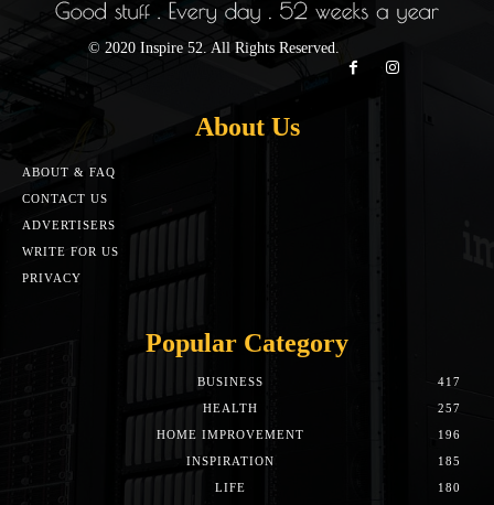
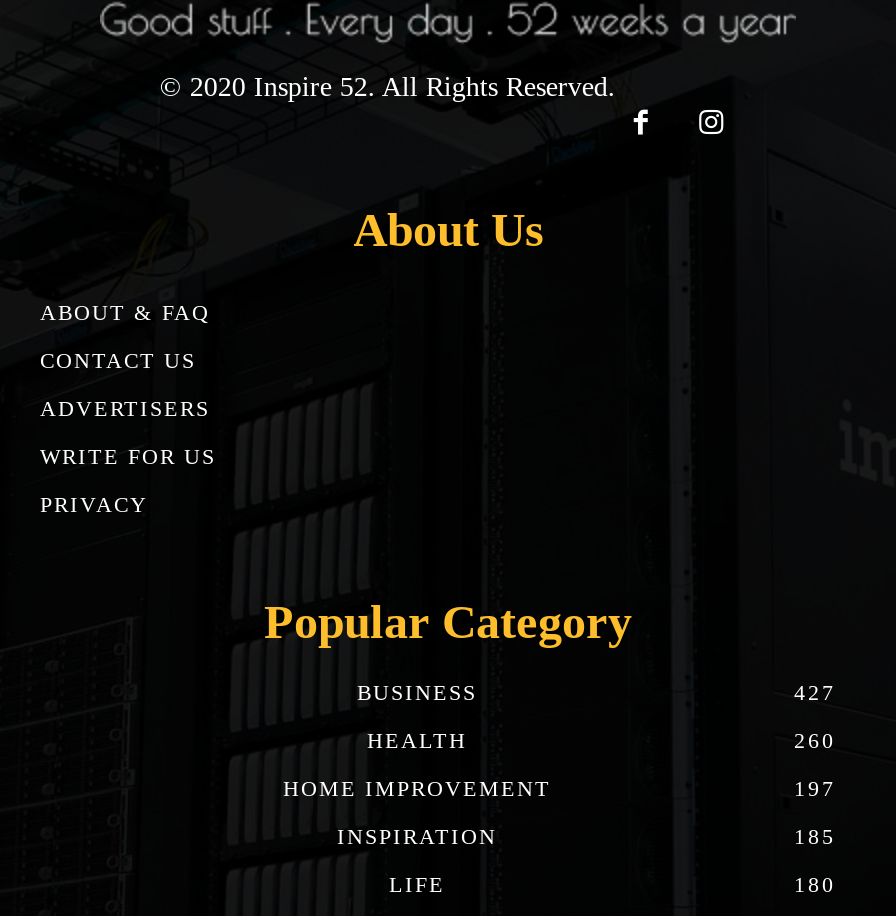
[438,375,461,389] 417 -> [794,681,836,705] 427
[438,402,461,415] 257 -> [794,729,836,753] 260
[438,428,461,441] 196 -> [794,777,836,801] 197

